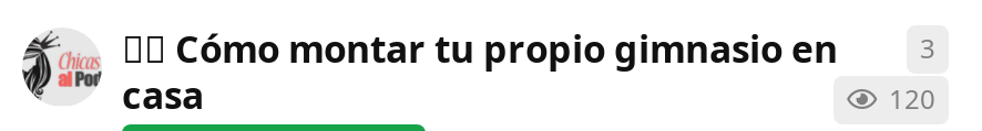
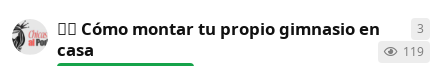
[889,81,935,118] 120 -> [403,43,424,60] 119

